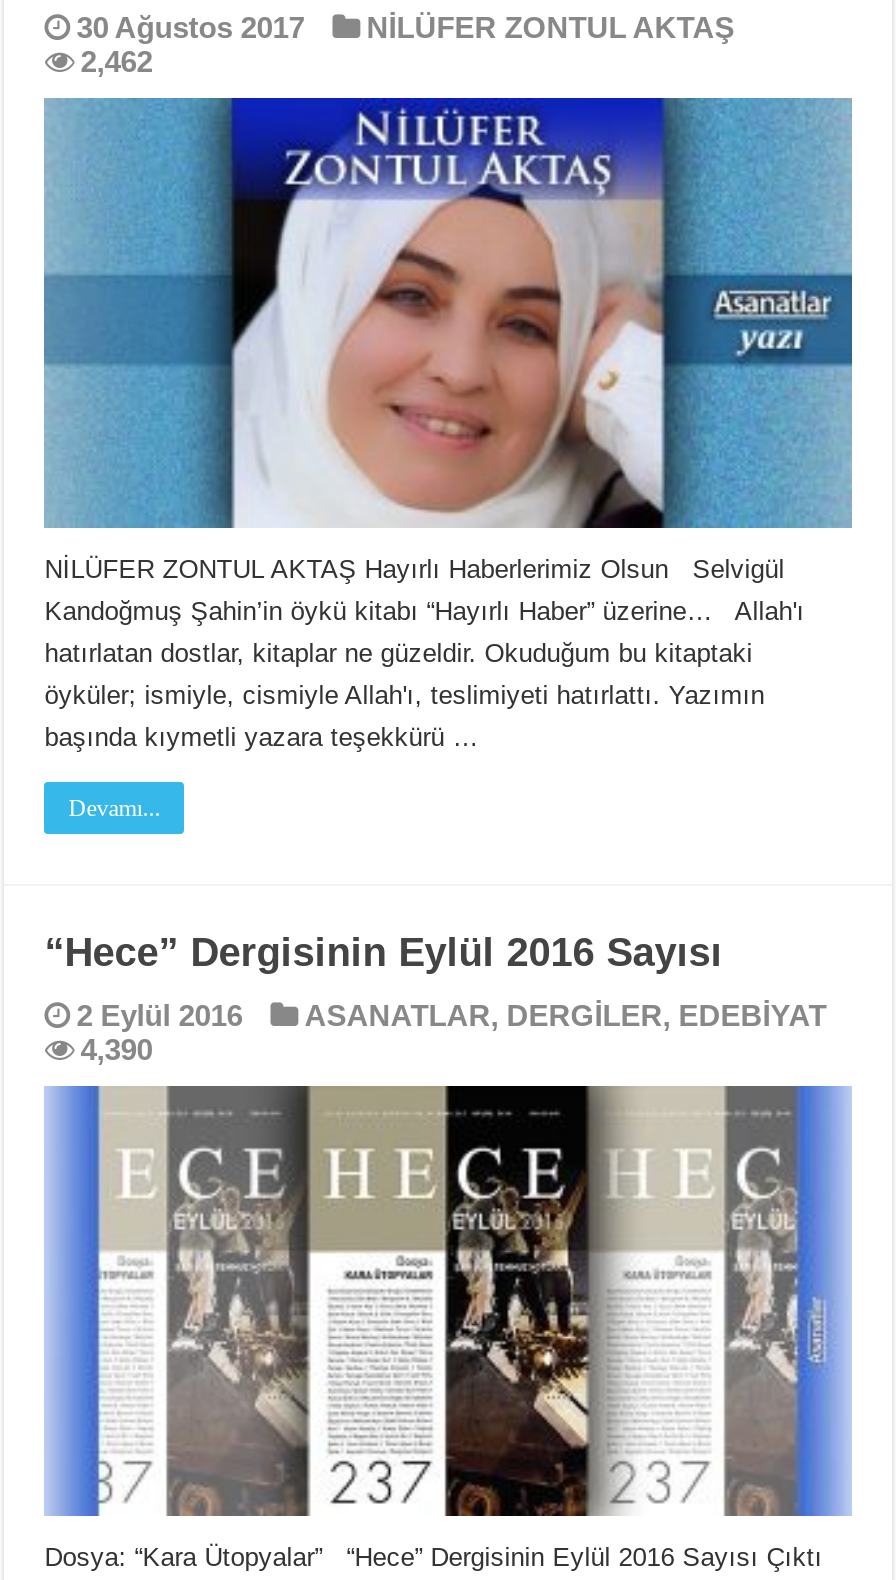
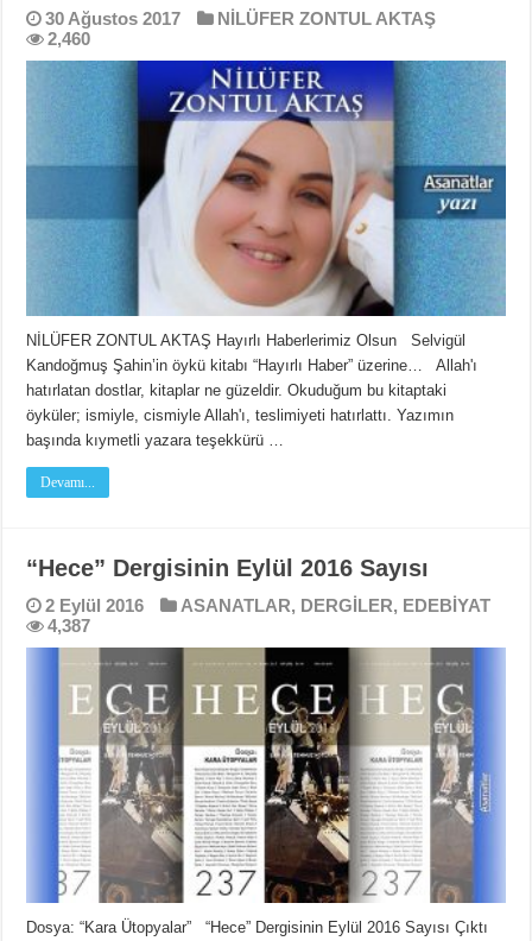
[80,44,152,78] 2,462 -> [48,29,90,49] 2,460
[80,1032,152,1066] 4,390 -> [48,615,90,635] 4,387

